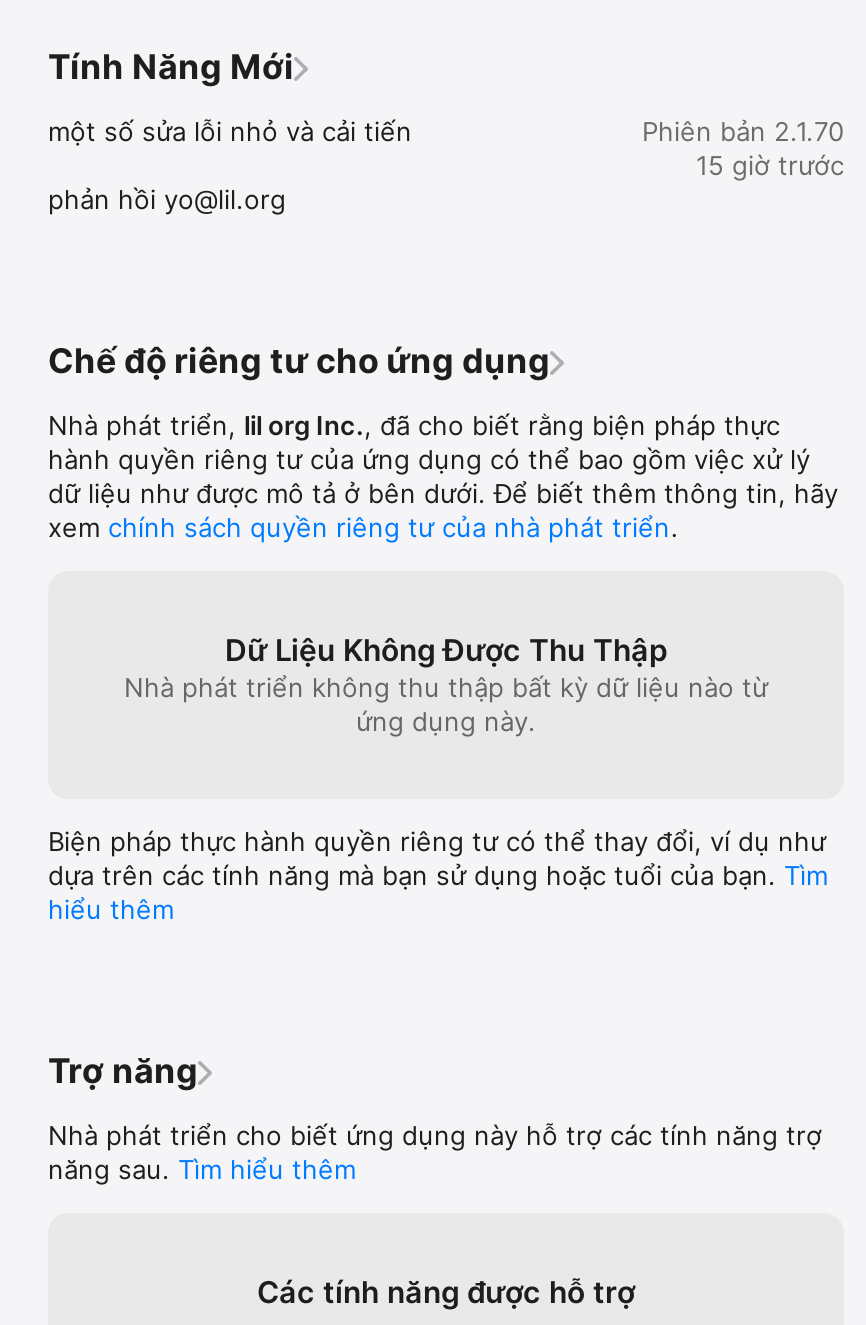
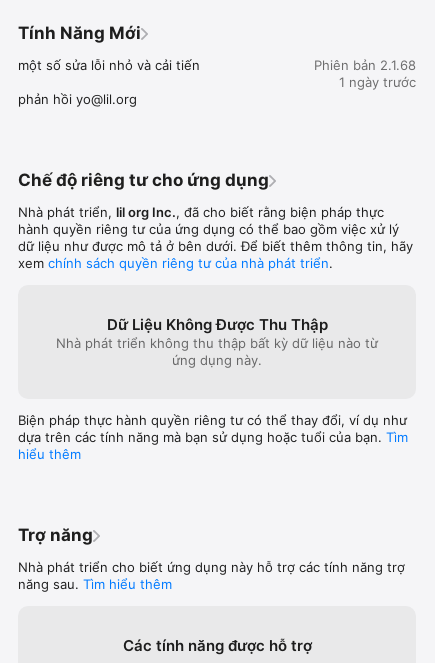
[642,115,844,147] Phiên bản 2.1.70 -> [314,57,416,73] Phiên bản 2.1.68
[696,149,844,181] 15 giờ trước -> [339,74,416,90] 1 ngày trước

